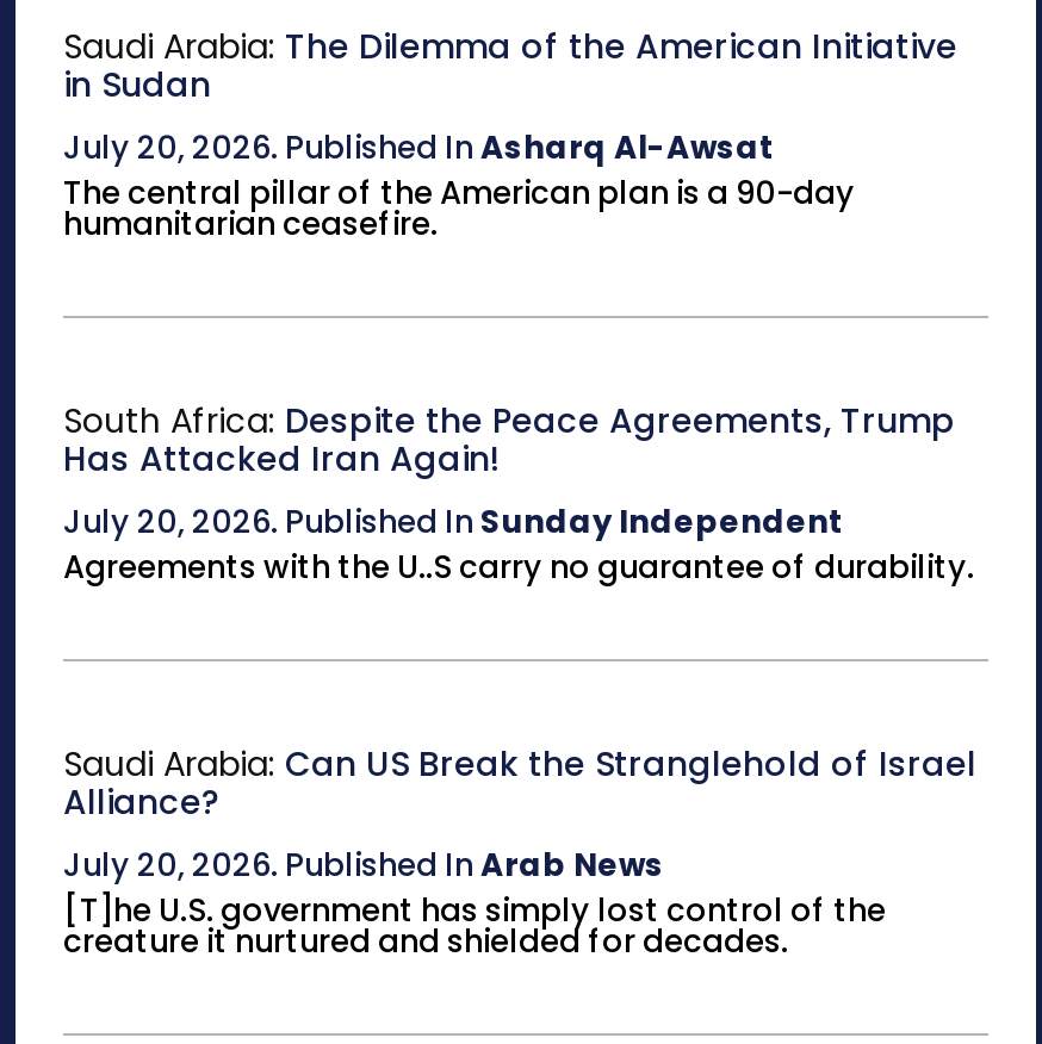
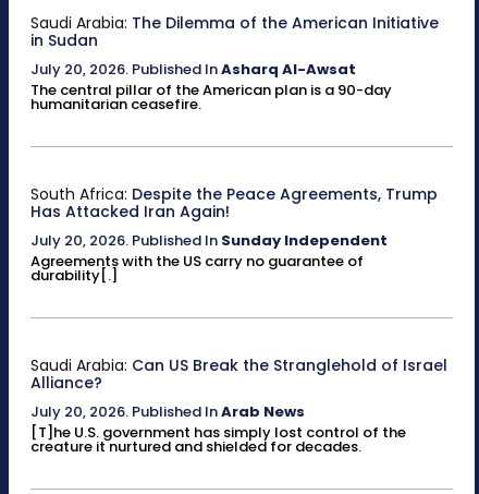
[63,545,974,590] Agreements with the U..S carry no guarantee of durability. -> [30,251,364,286] Agreements with the US carry no guarantee of | durability[.]

